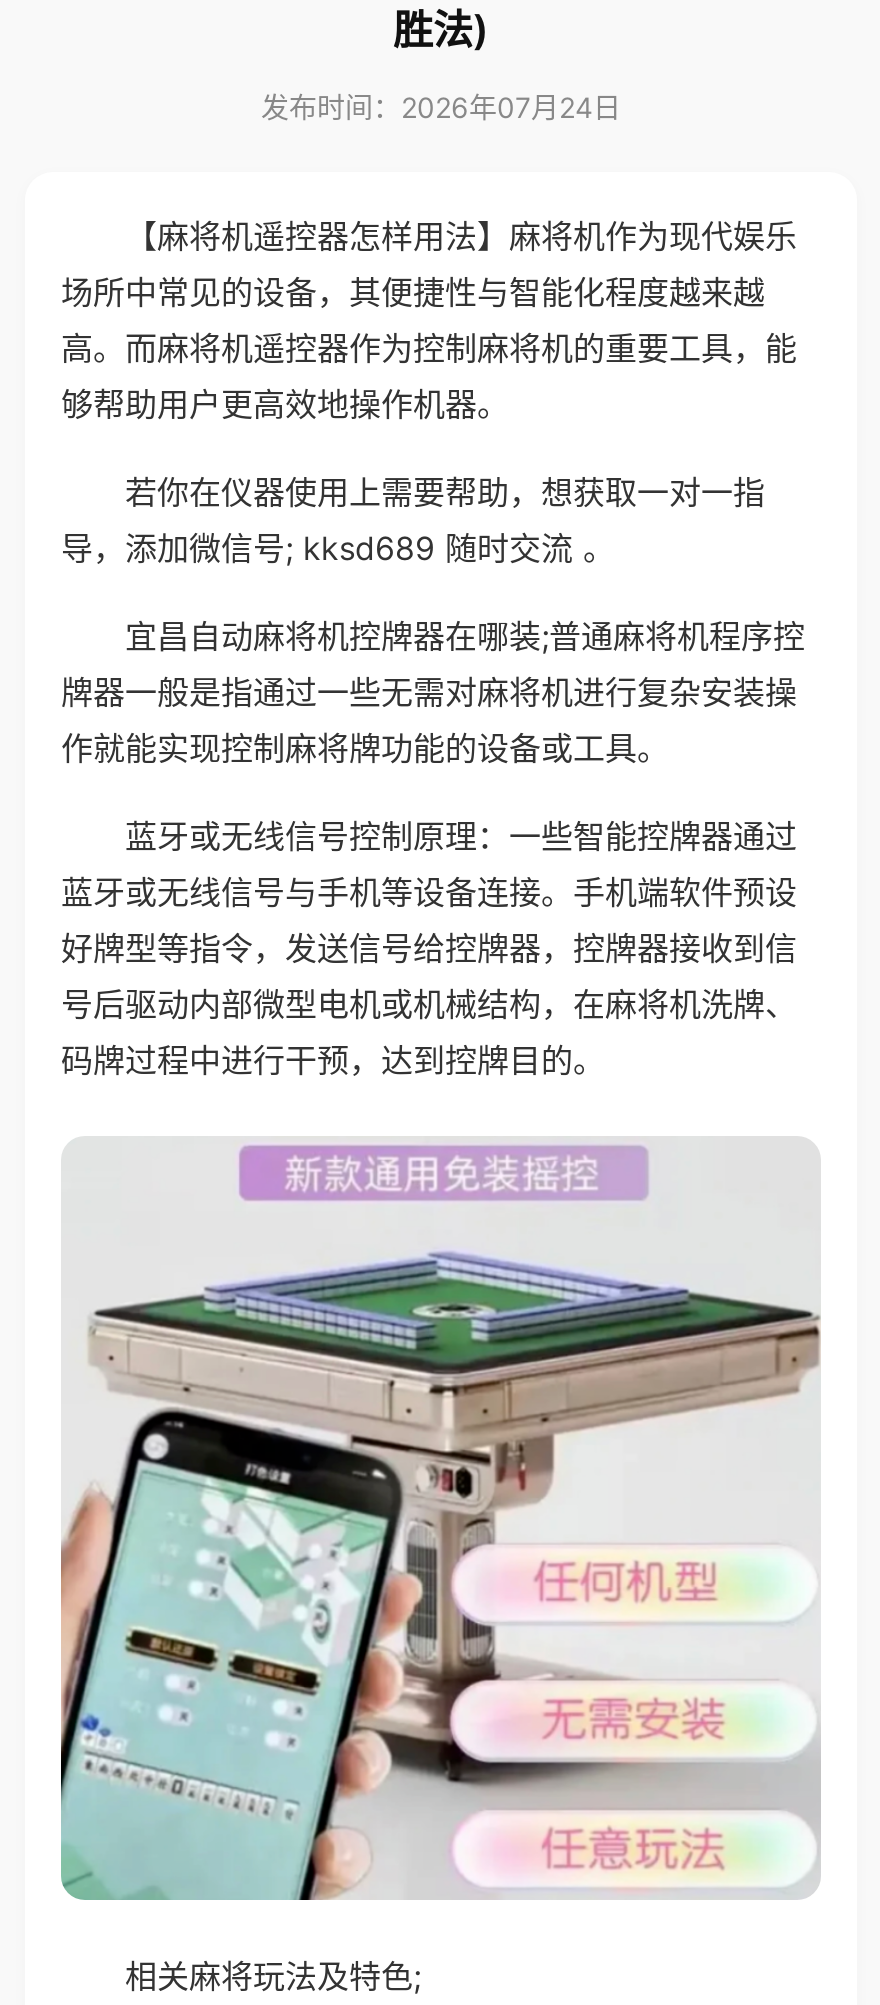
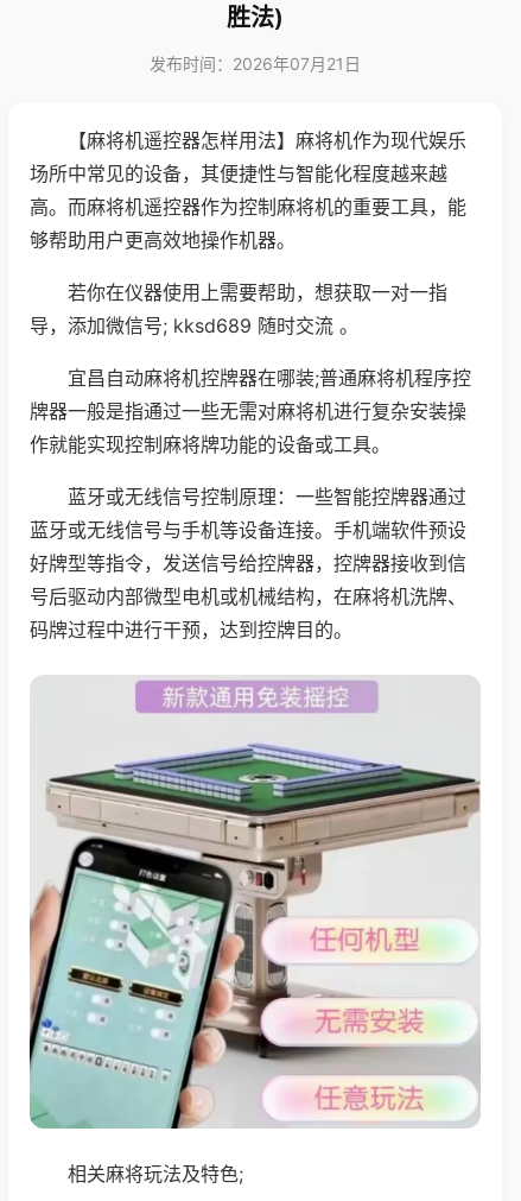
[261,90,621,124] 发布时间：2026年07月24日 -> [150,53,361,74] 发布时间：2026年07月21日

